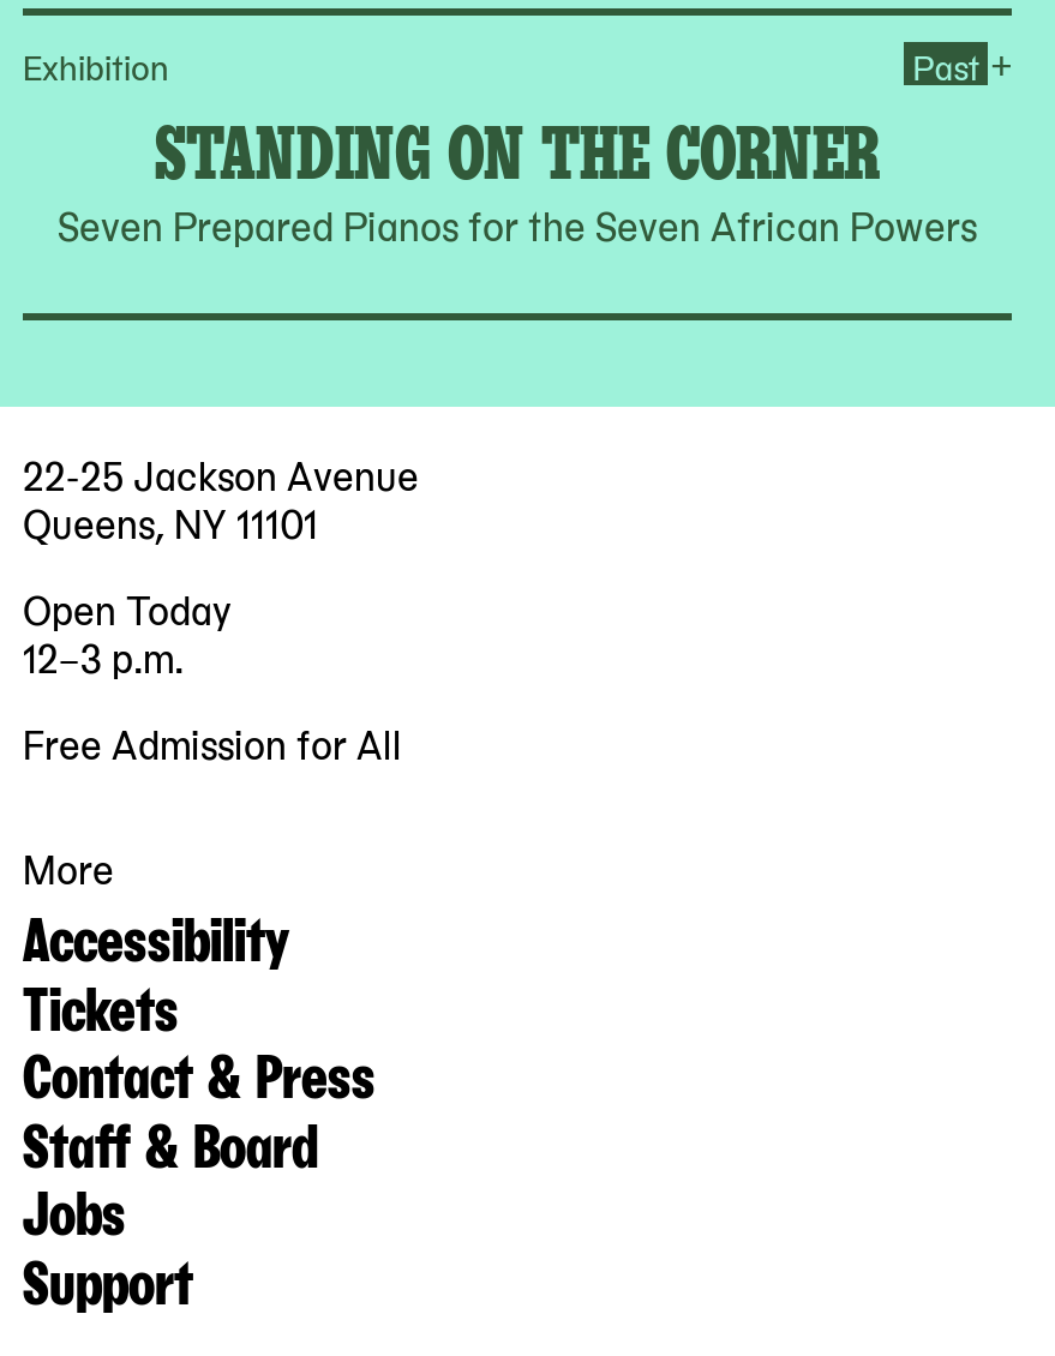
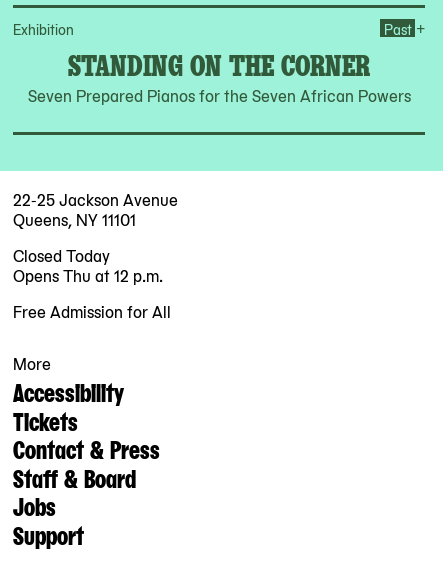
[23,580,232,686] Open Today | 12–3 p.m. -> [13,243,163,287] Closed Today | Opens Thu at 12 p.m.

